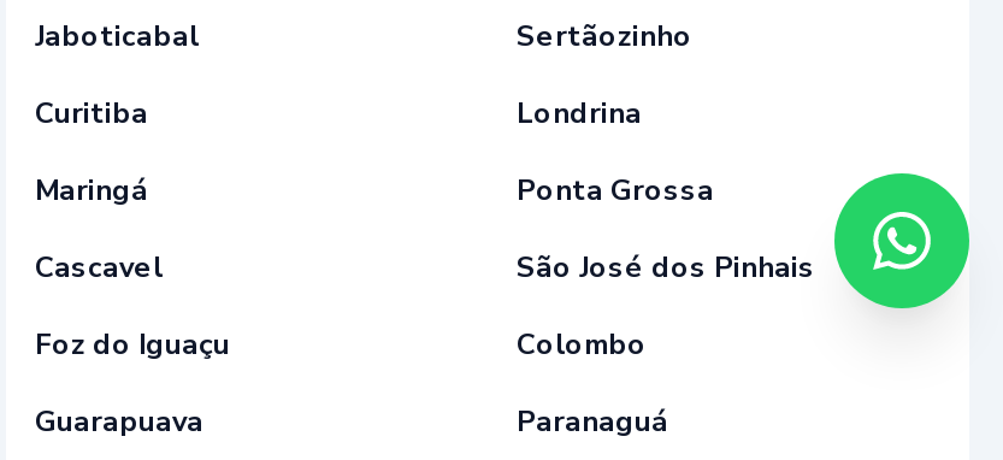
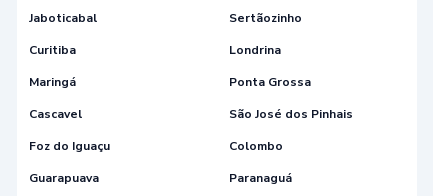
[832,171,972,313] [image] -> none

